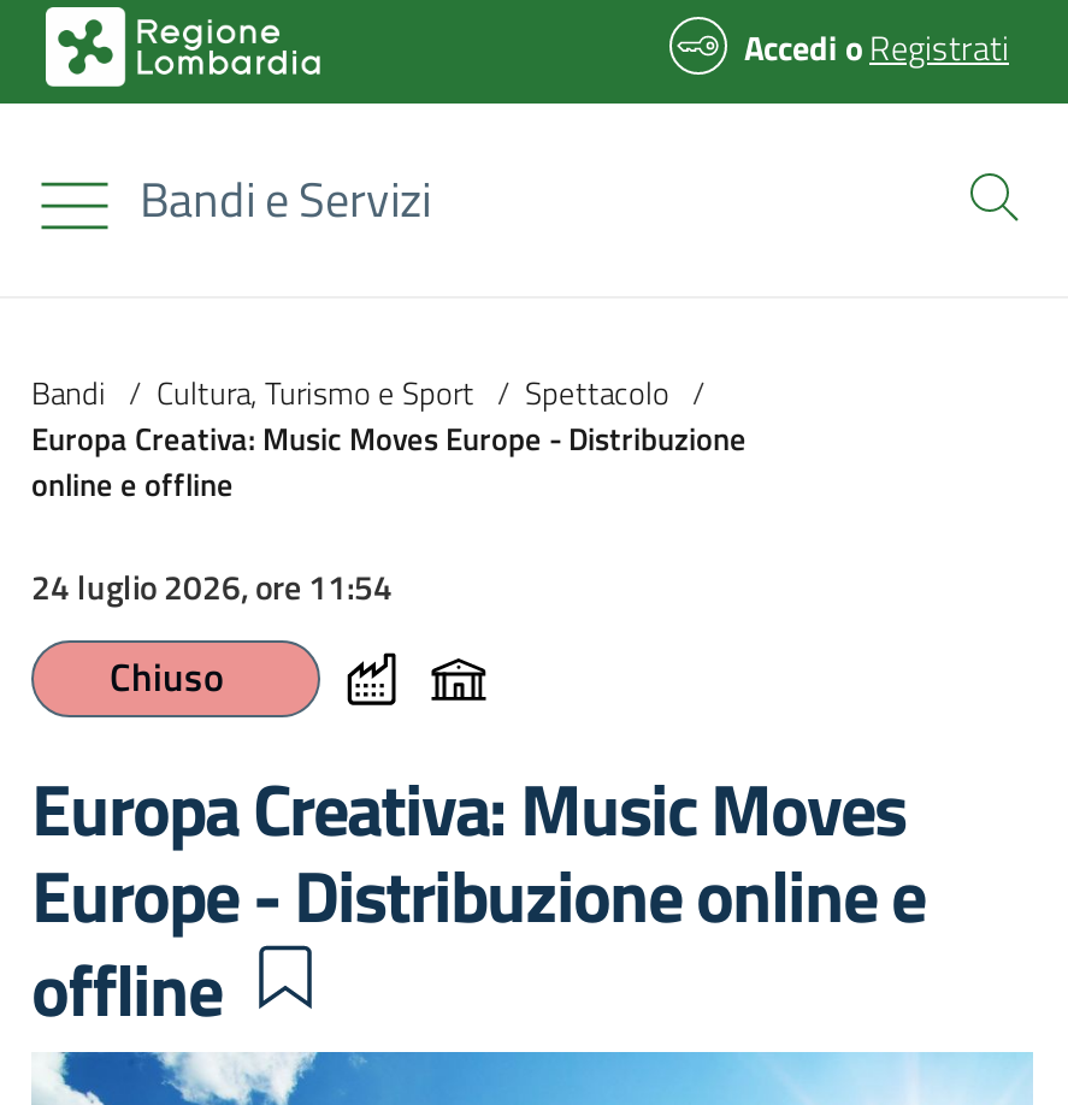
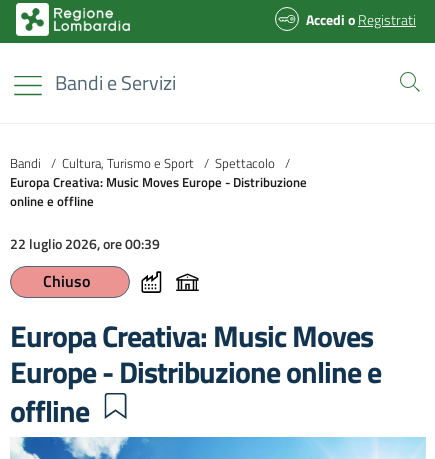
[31,561,393,611] 24 luglio 2026, ore 11:54 -> [10,233,160,254] 22 luglio 2026, ore 00:39

